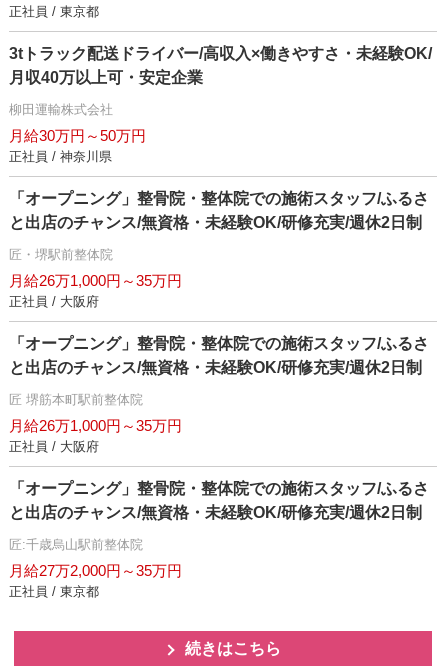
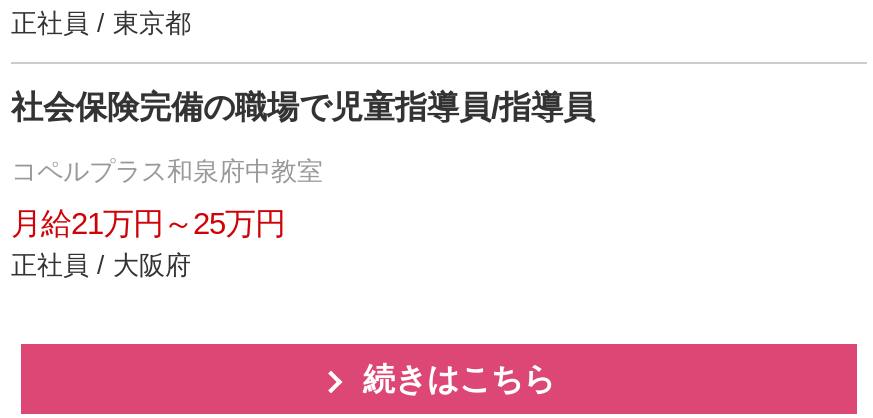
[9,45,432,289] 3tトラック配送ドライバー/高収入×働きやすさ・未経験OK/ | 月収40万以上可・安定企業 | 柳田運輸株式会社 | 月給30万円～50万円 | 正社員 / 神奈川県 | 「オープニング」整骨院・整体院での施術スタッフ/ふるさ | と出店のチャンス/無資格・未経験OK/研修充実/週休2日制 | 匠・堺駅前整体院 | 月給26万1,000円～35万円 -> [11,90,595,240] 社会保険完備の職場で児童指導員/指導員 | コペルプラス和泉府中教室 | 月給21万円～25万円
[9,335,429,599] 「オープニング」整骨院・整体院での施術スタッフ/ふるさ | と出店のチャンス/無資格・未経験OK/研修充実/週休2日制 | 匠 堺筋本町駅前整体院 | 月給26万1,000円～35万円 | 正社員 / 大阪府 | 「オープニング」整骨院・整体院での施術スタッフ/ふるさ | と出店のチャンス/無資格・未経験OK/研修充実/週休2日制 | 匠:千歳烏山駅前整体院 | 月給27万2,000円～35万円 | 正社員 / 東京都 -> none

